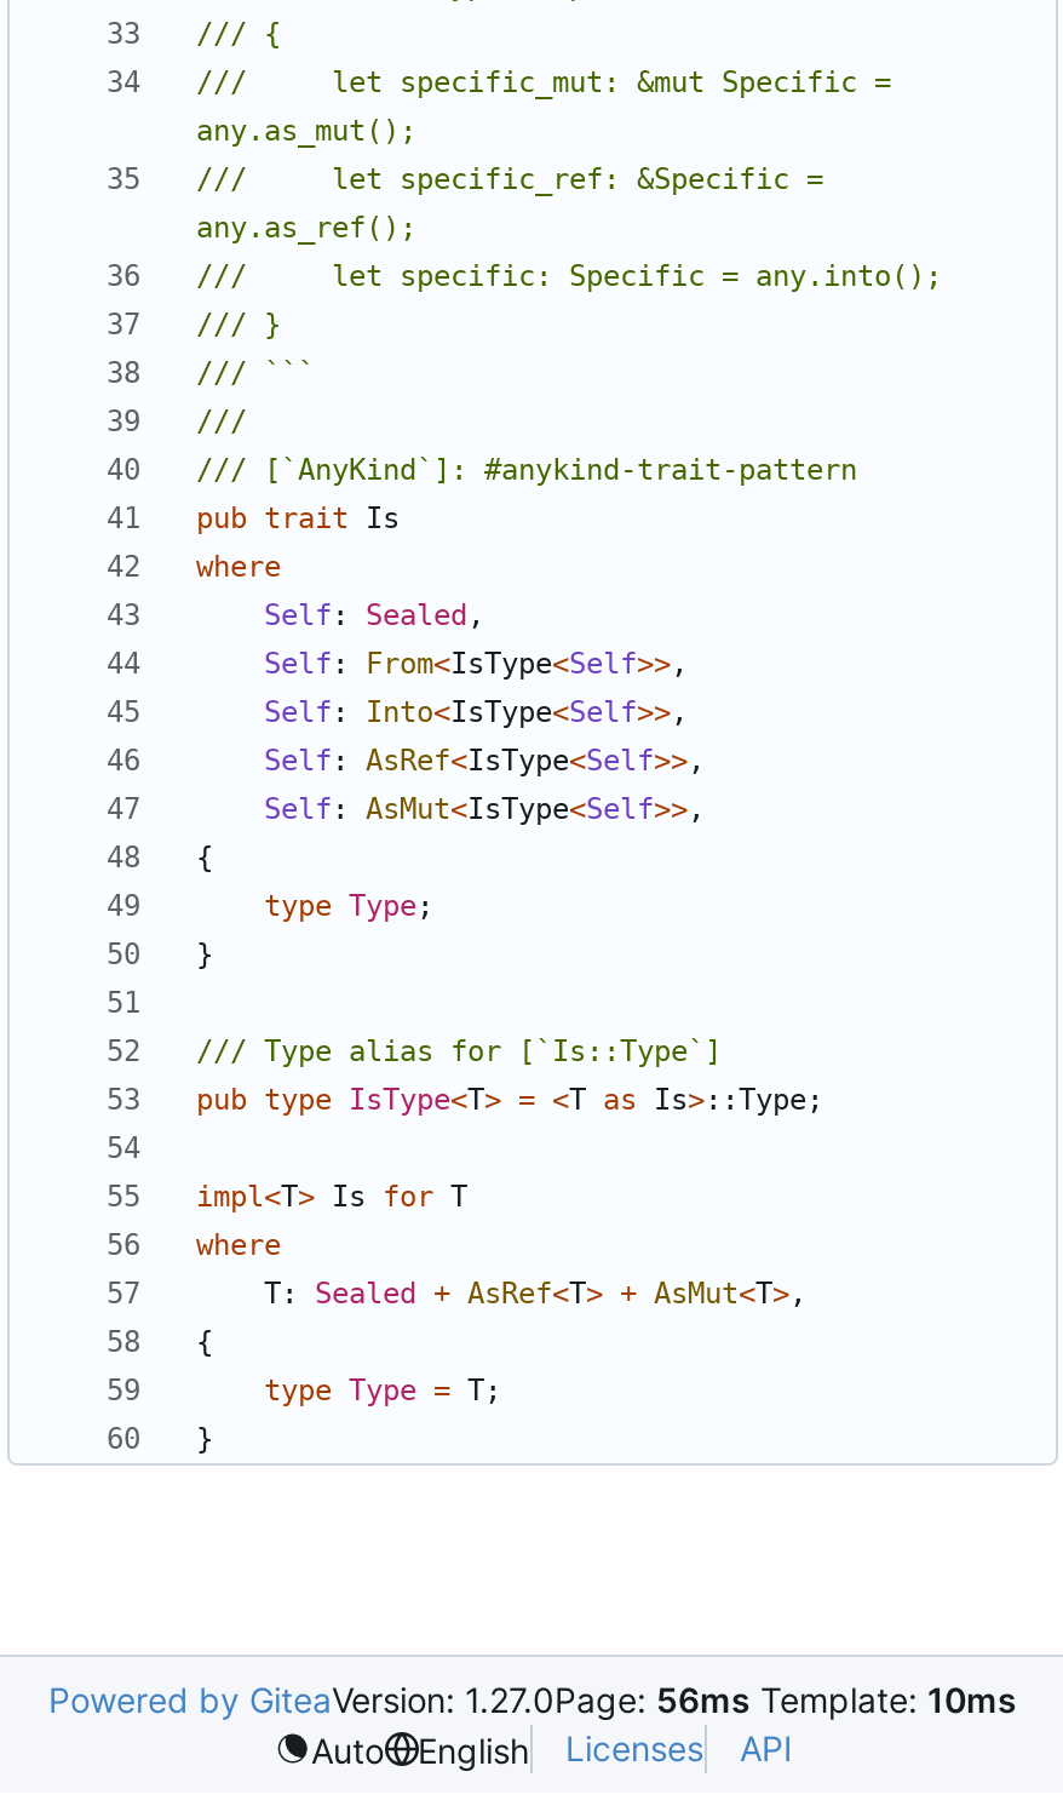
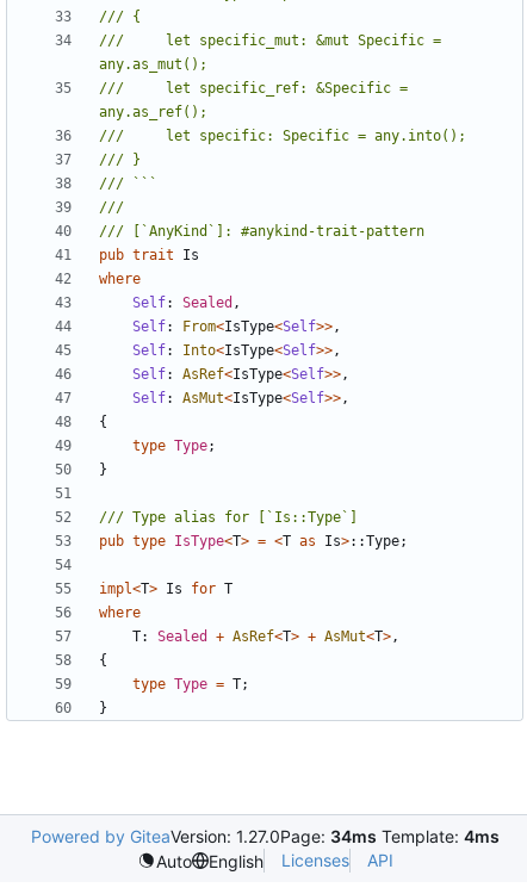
[48,1679,1017,1720] Powered by GiteaVersion: 1.27.0Page: 56ms Template: 10ms -> [30,826,499,847] Powered by GiteaVersion: 1.27.0Page: 34ms Template: 4ms

